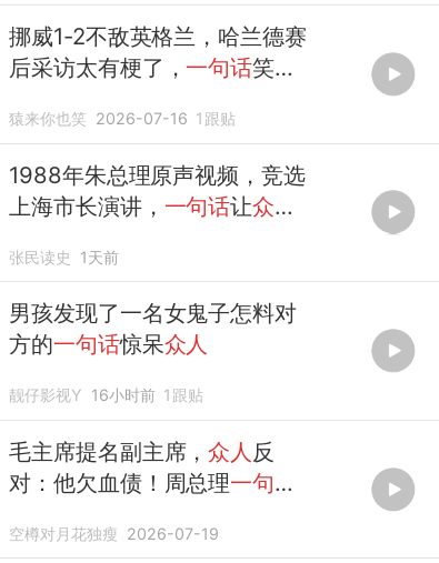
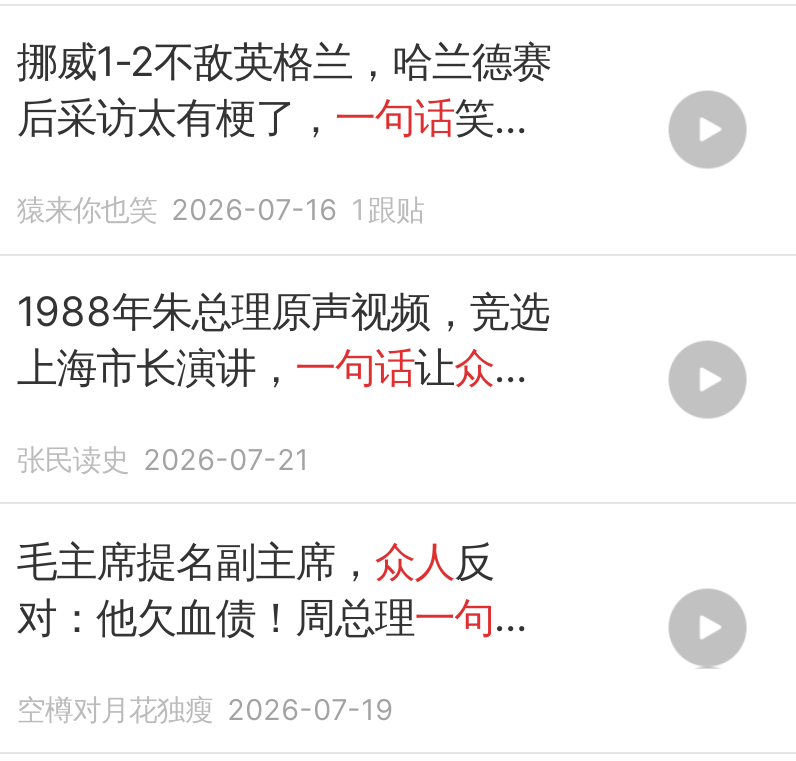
[9,247,297,405] 张民读史 1天前 | 男孩发现了一名女鬼子怎料对 | 方的一句话惊呆众人 | 靓仔影视Y 16小时前 1 跟贴 -> [17,442,309,476] 张民读史 2026-07-21

